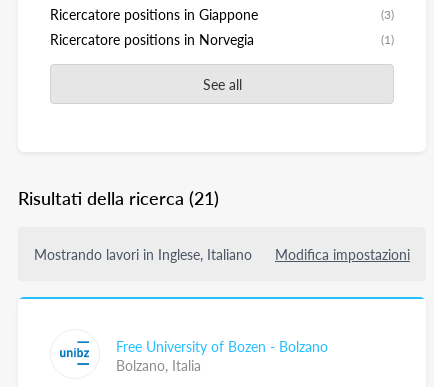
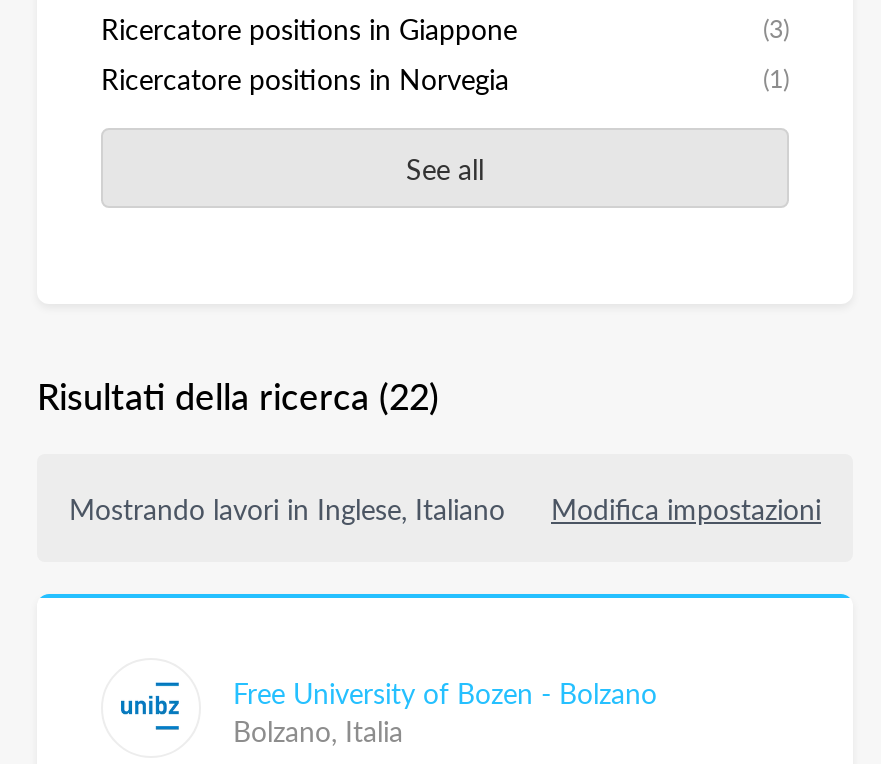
[18,185,219,210] Risultati della ricerca (21) -> [37,370,439,420] Risultati della ricerca (22)

